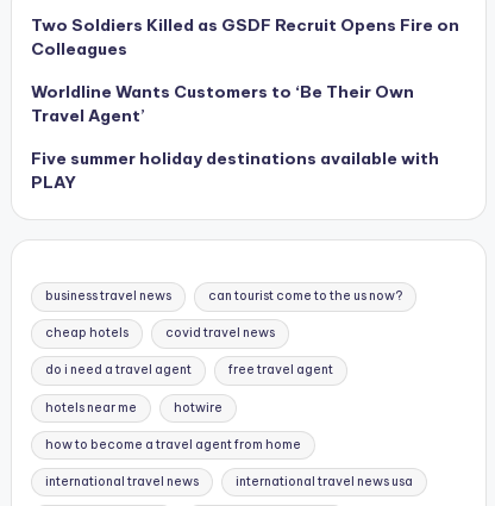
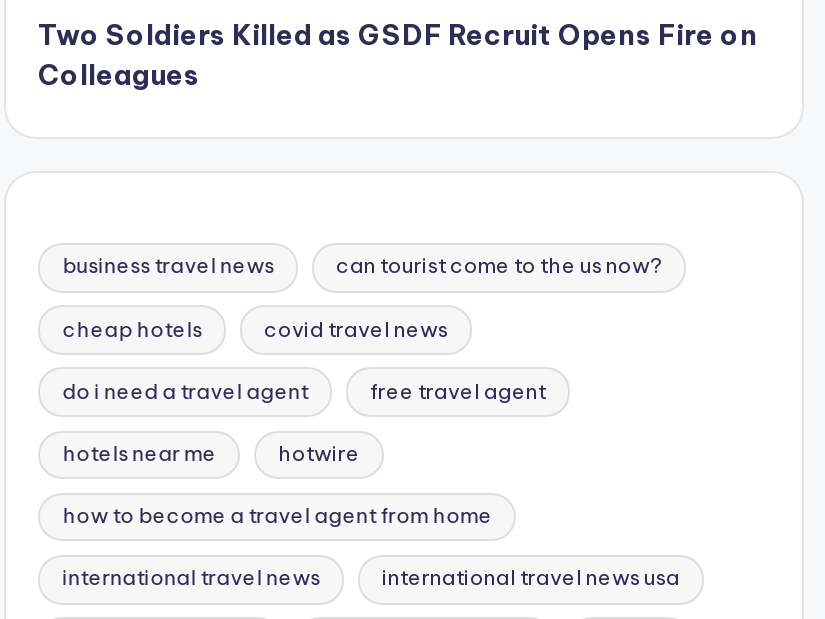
[31,81,439,193] Worldline Wants Customers to ‘Be Their Own | Travel Agent’ | Five summer holiday destinations available with | PLAY -> none

